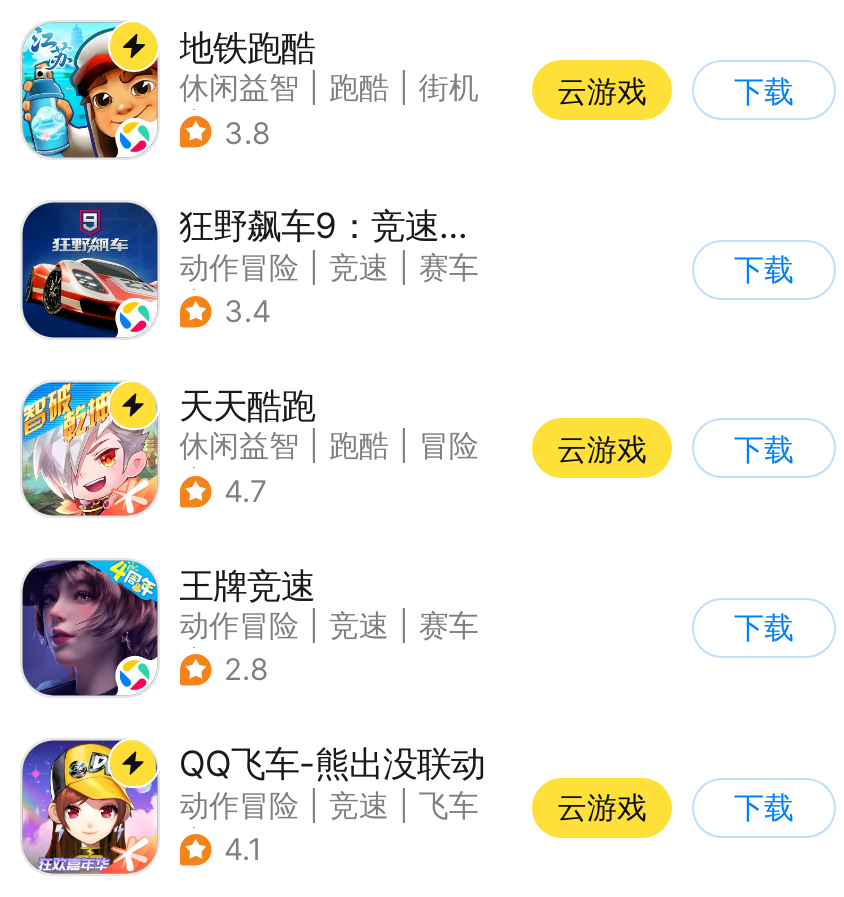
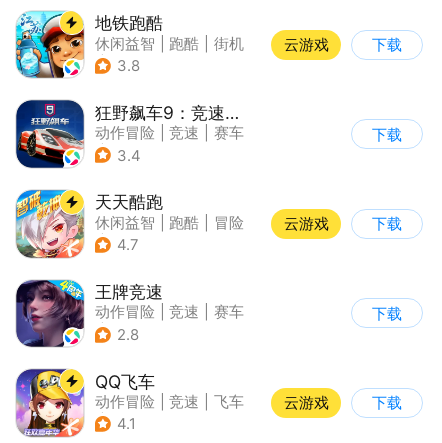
[179,742,485,784] QQ飞车-熊出没联动 -> [94,371,154,392] QQ飞车

